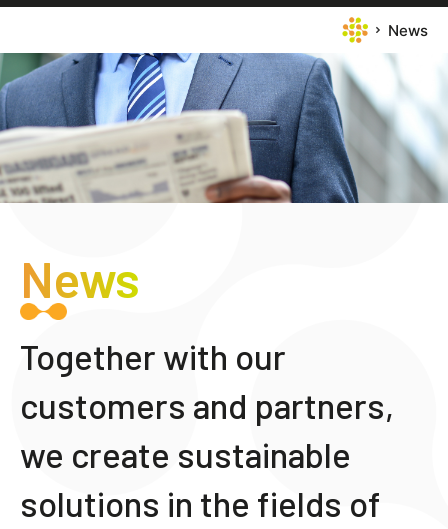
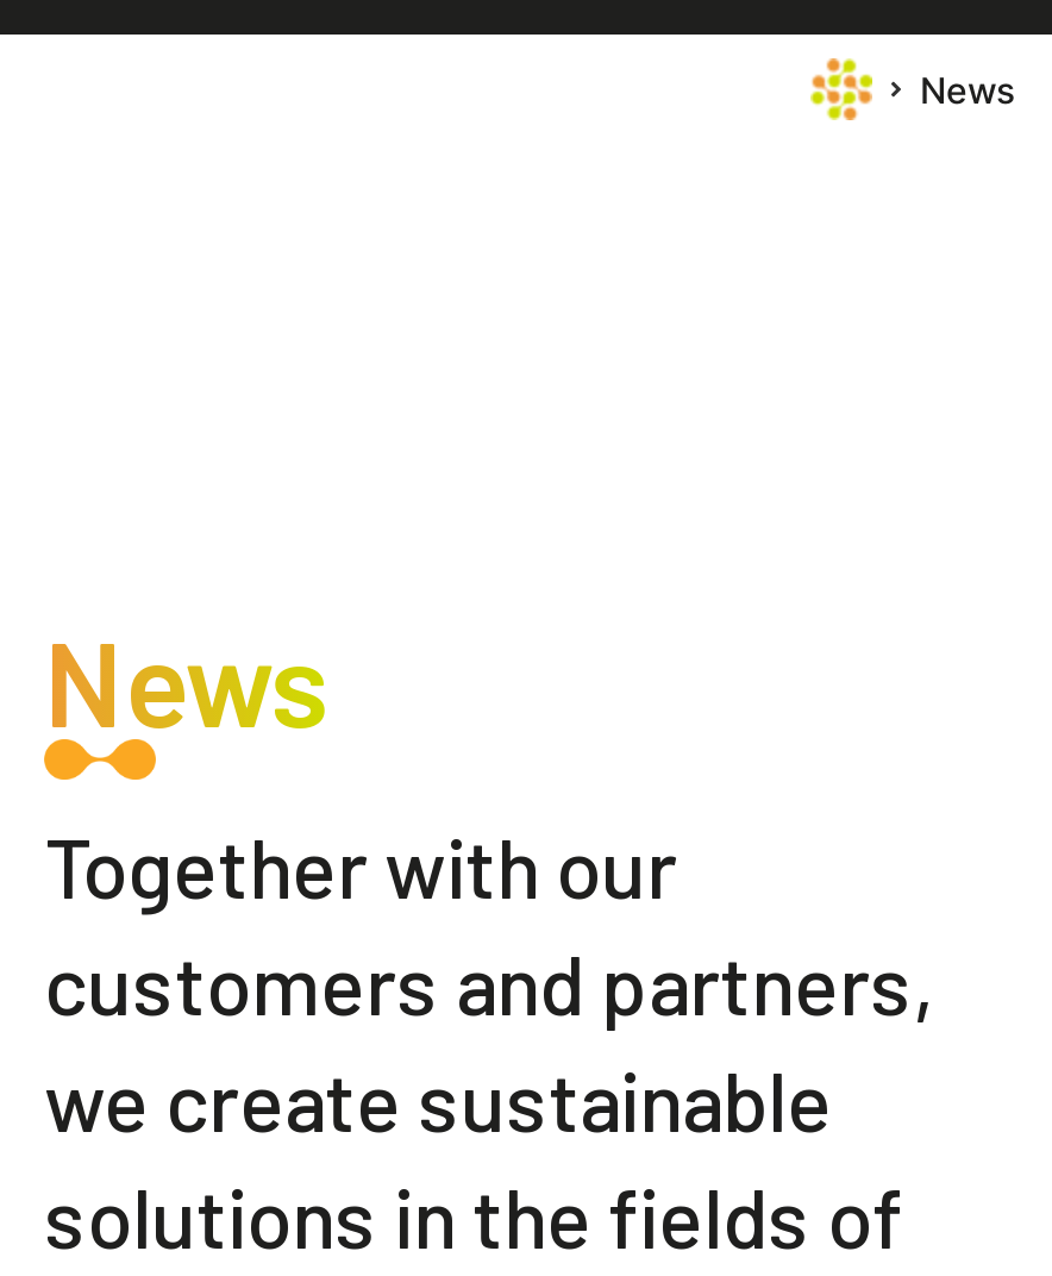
[3,52,445,204] [image] -> none

